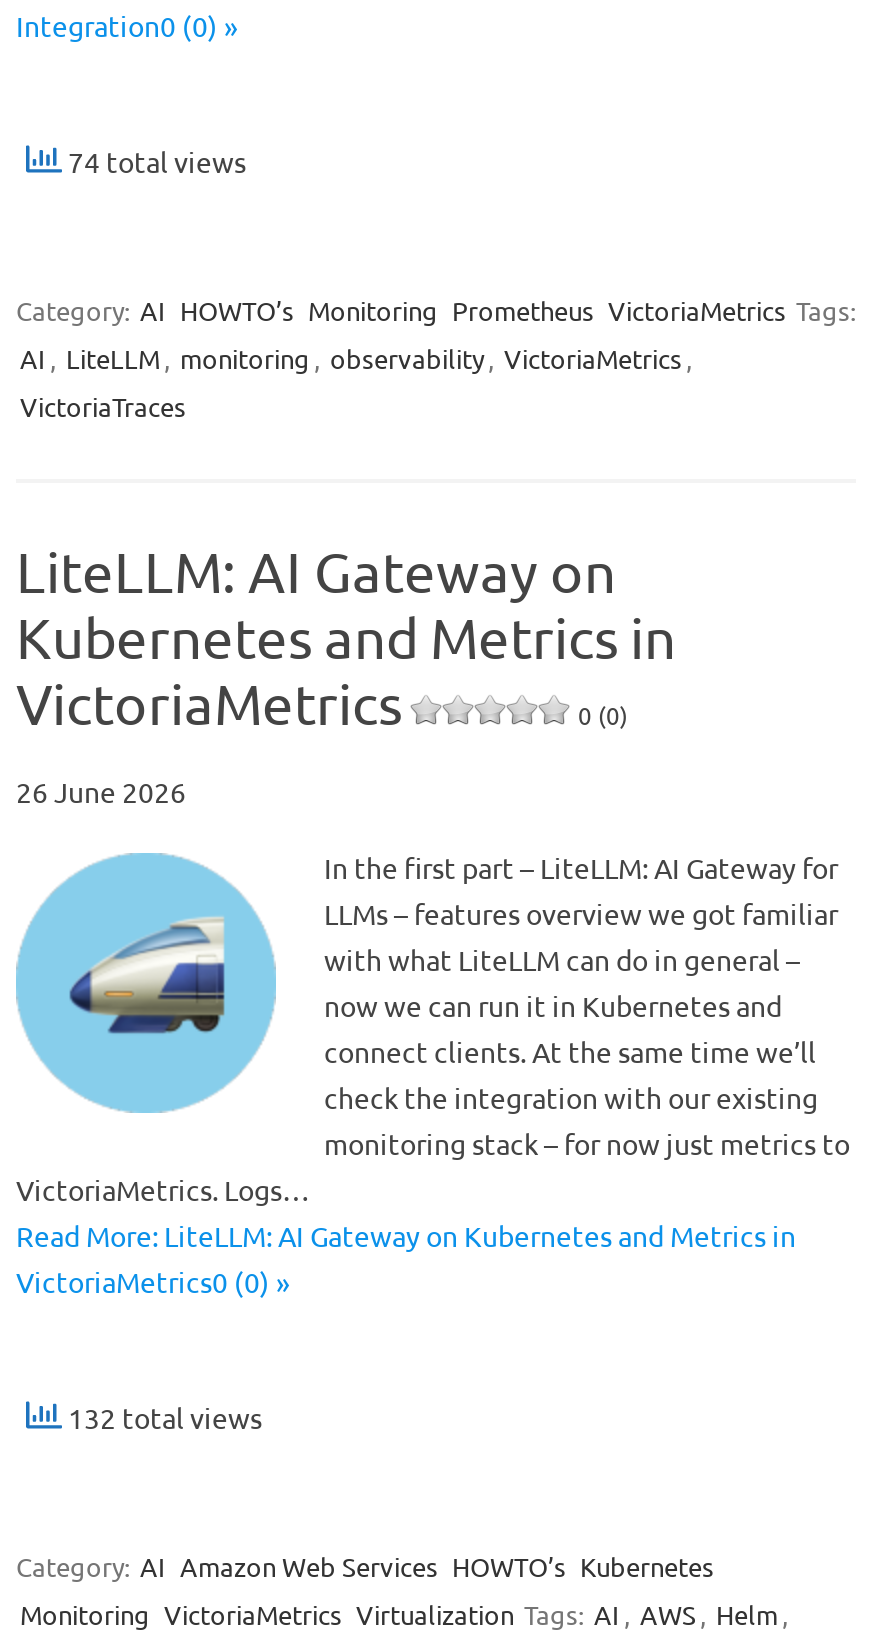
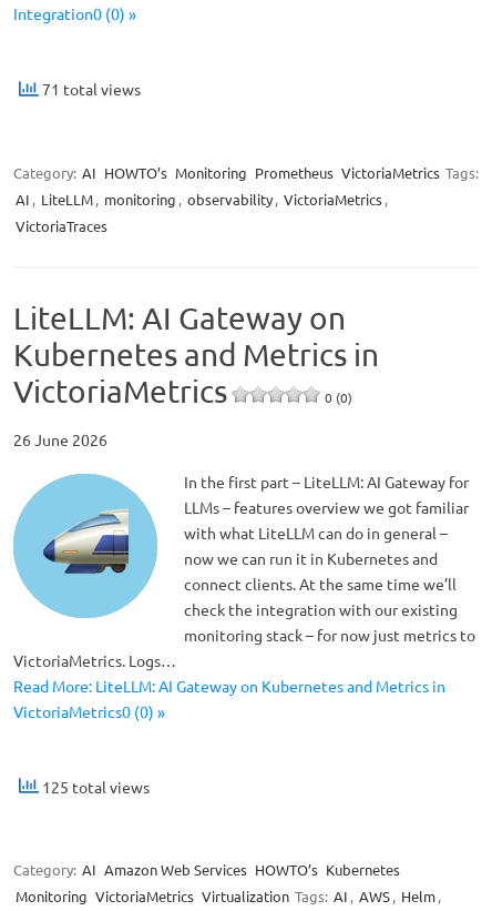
[62,143,246,179] 74 total views -> [39,79,141,99] 71 total views
[62,1399,262,1435] 132 total views -> [39,776,150,796] 125 total views

